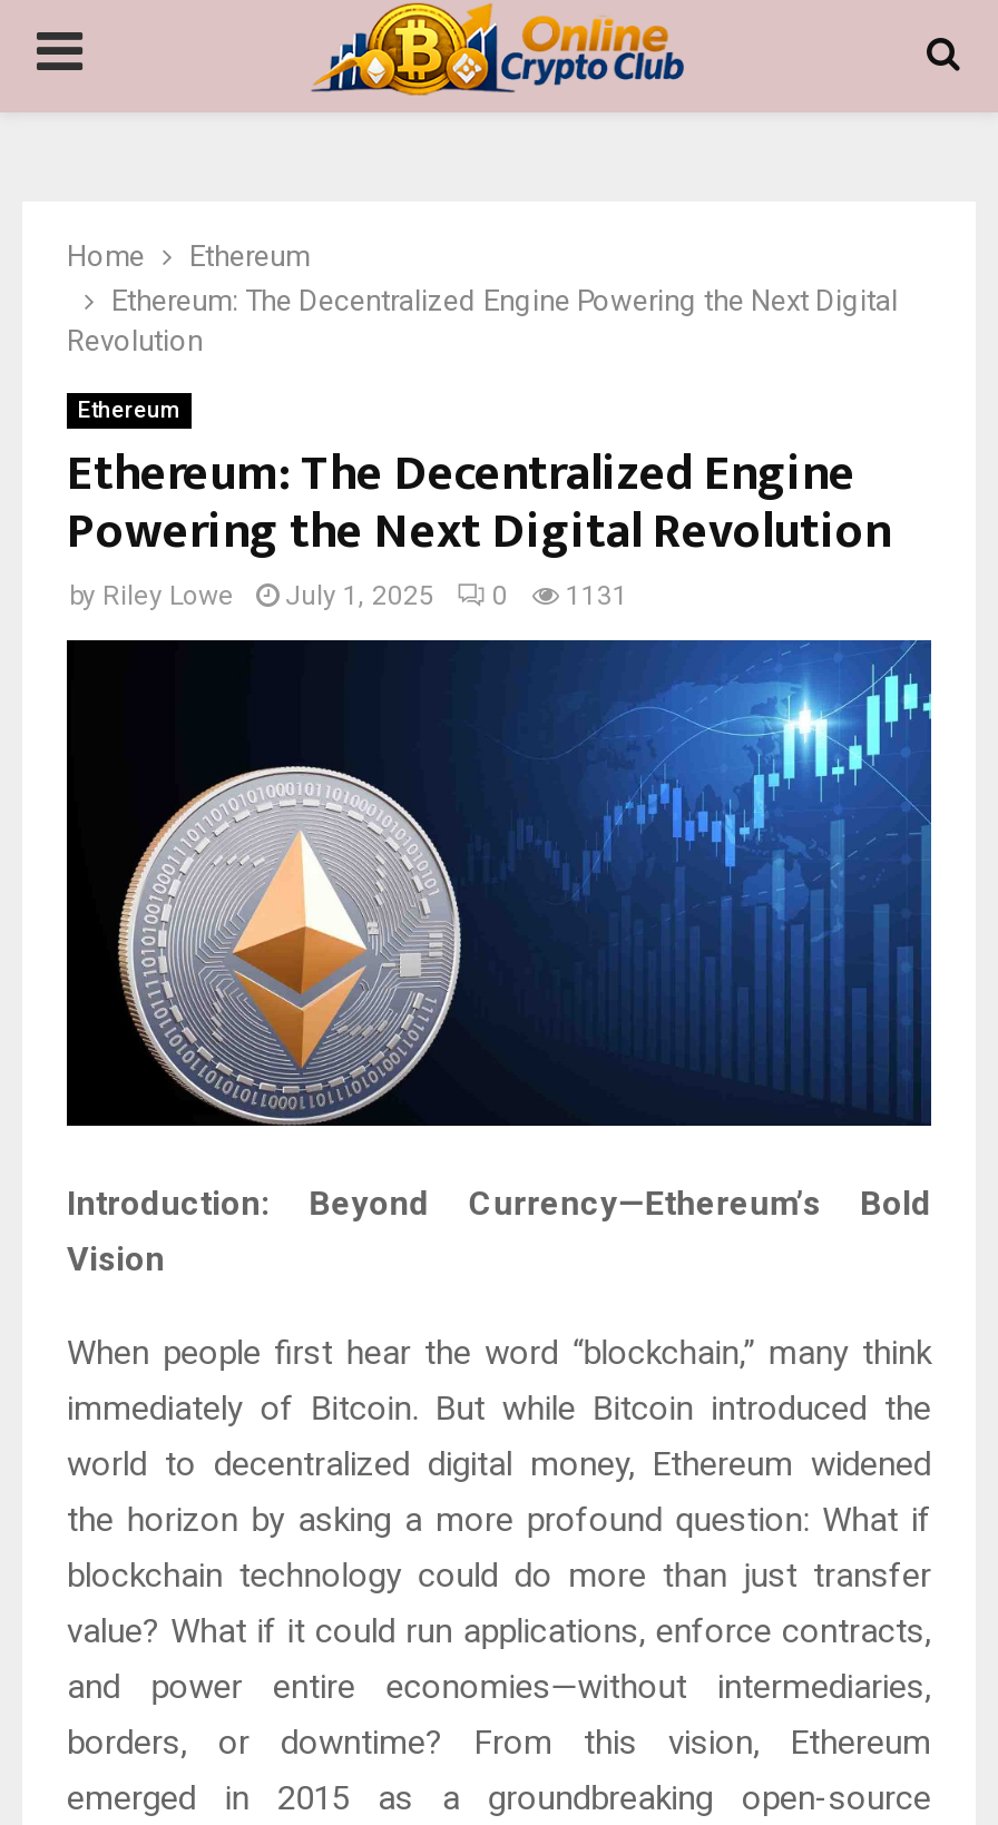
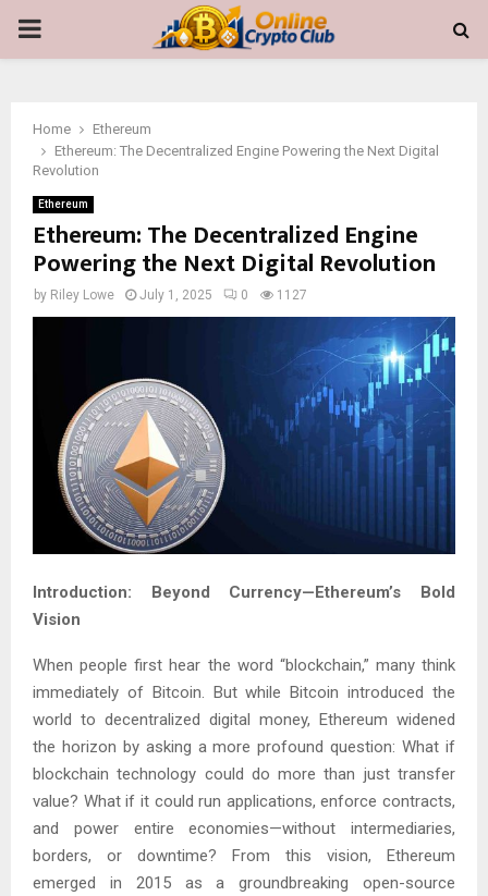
[69,580,628,611] by Riley Lowe July 1, 2025 0 1131 -> [34,287,307,303] by Riley Lowe July 1, 2025 0 1127

